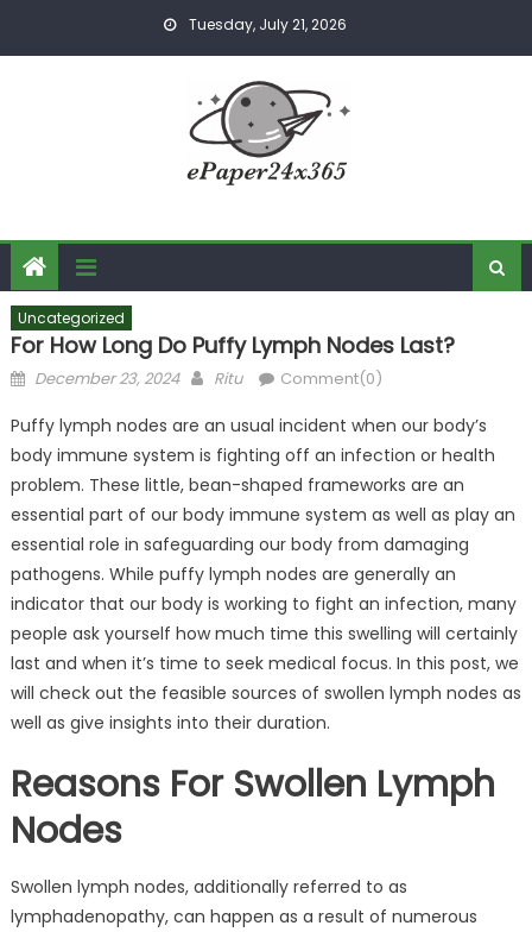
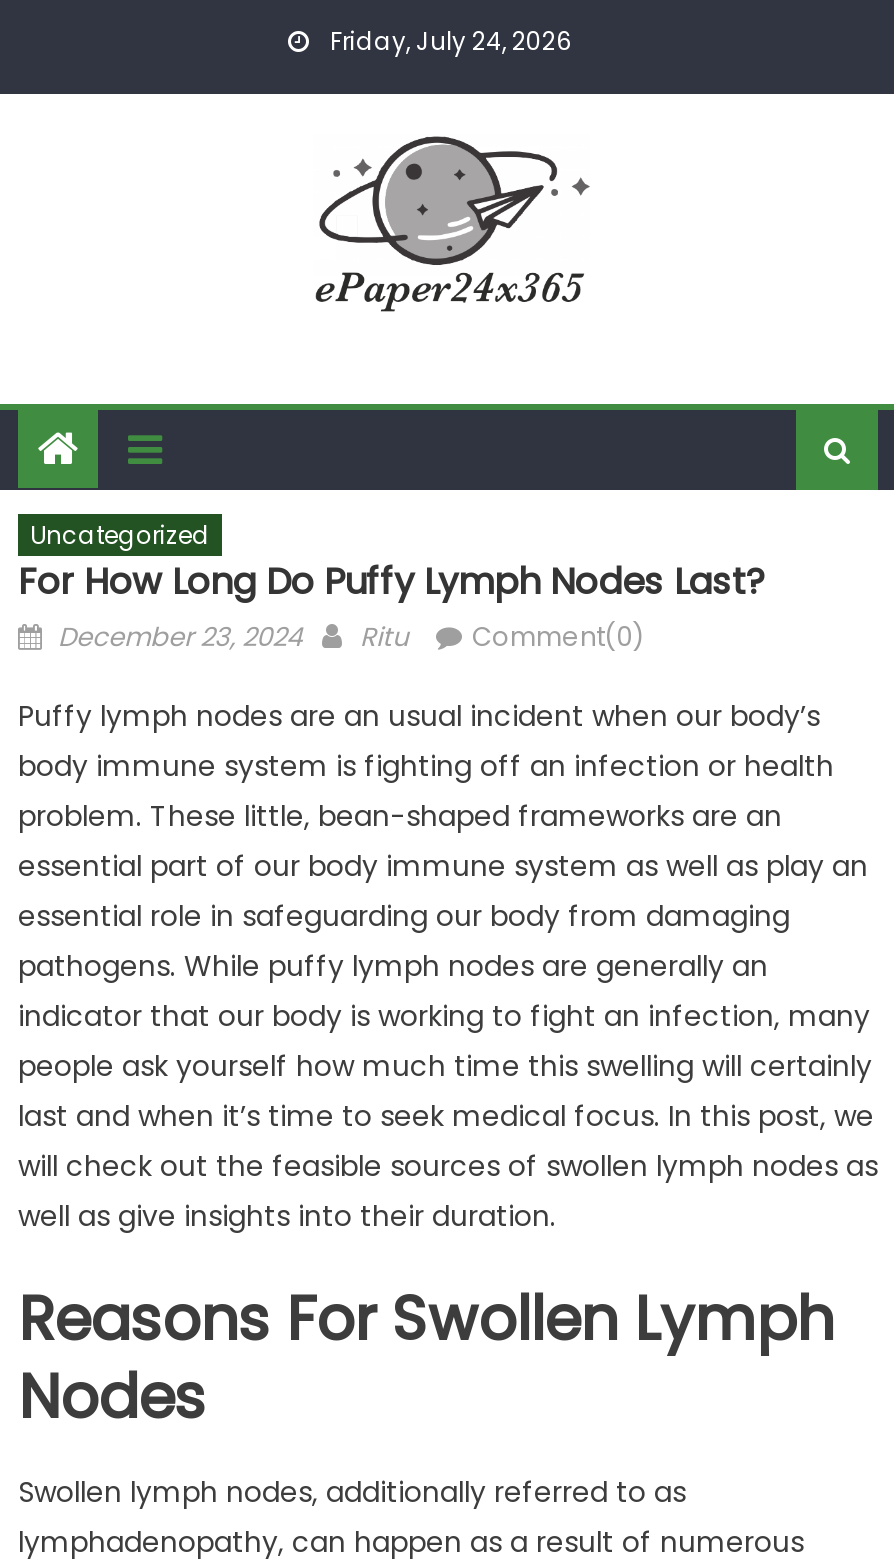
[185,14,347,34] Tuesday, July 21, 2026 -> [324,24,572,58] Friday, July 24, 2026

